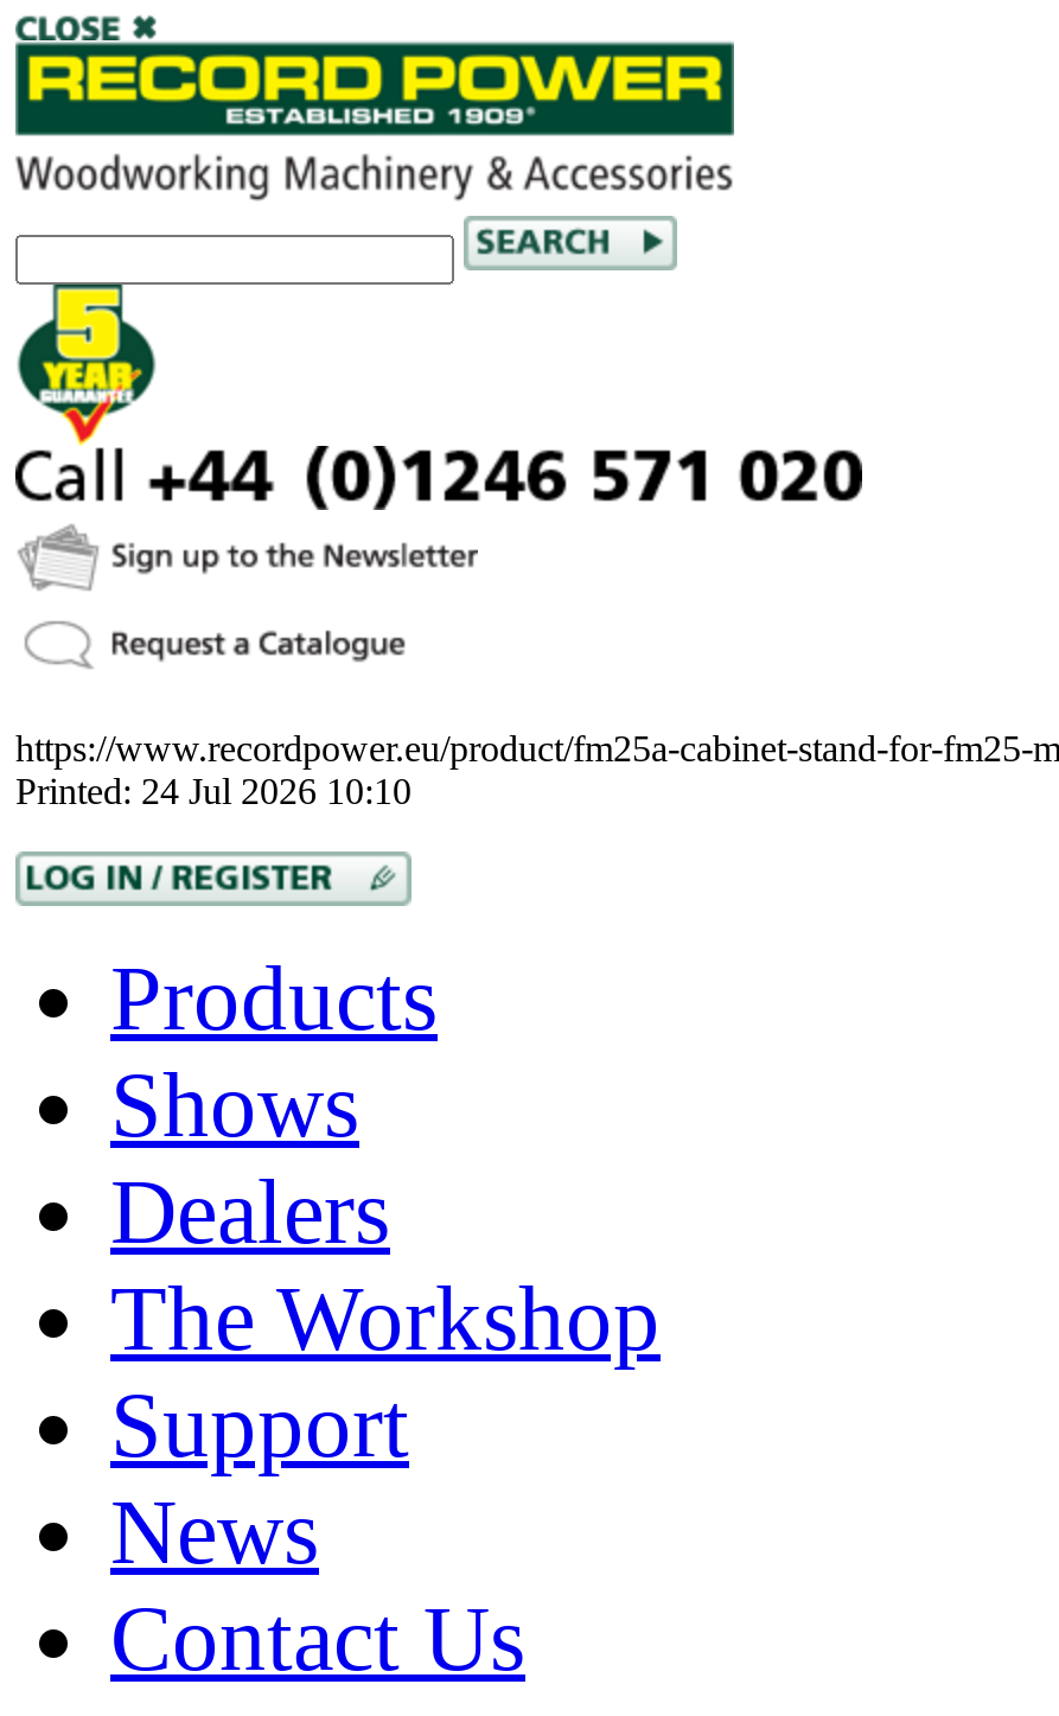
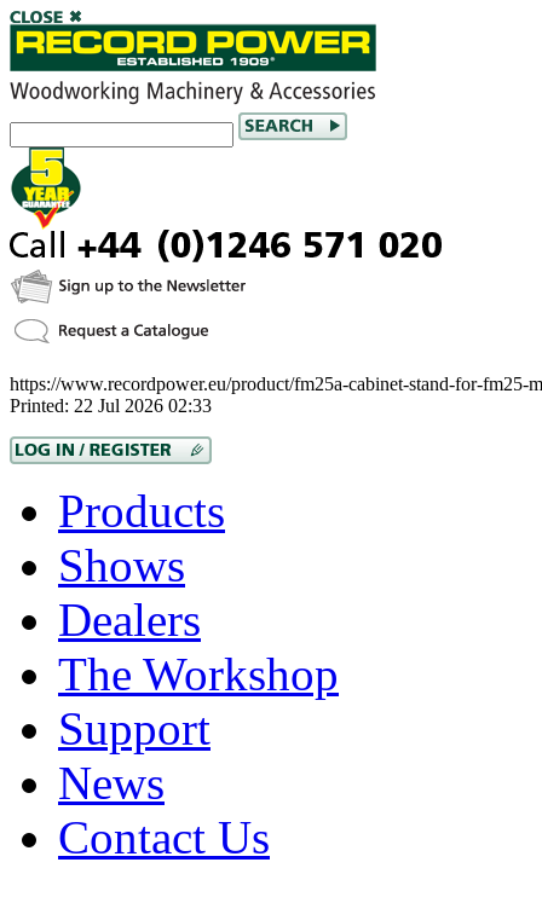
[15,771,412,811] Printed: 24 Jul 2026 10:10 -> [10,395,212,416] Printed: 22 Jul 2026 02:33

